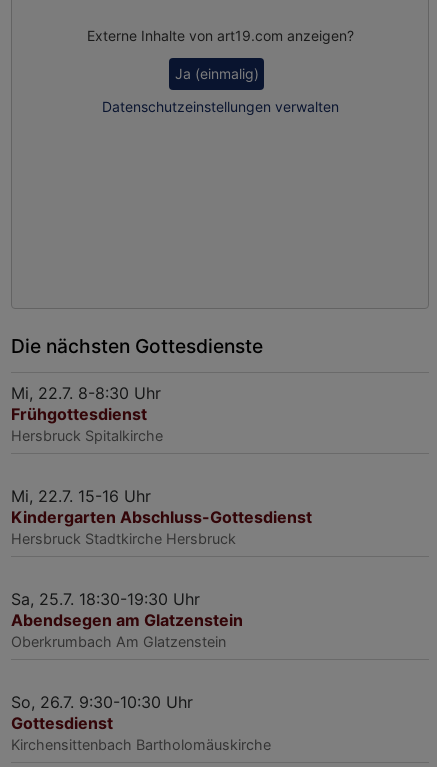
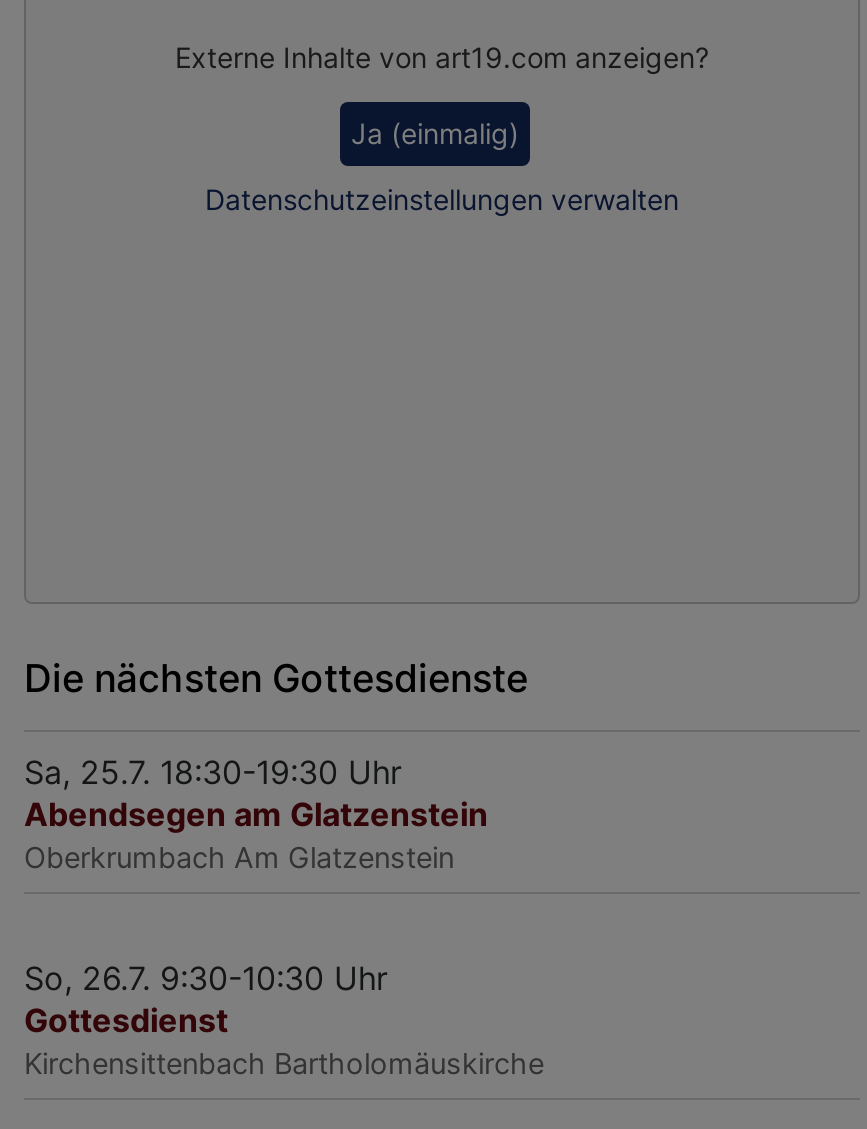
[11,383,312,547] Mi, 22.7. 8-8:30 Uhr | Frühgottesdienst | Hersbruck Spitalkirche | Mi, 22.7. 15-16 Uhr | Kindergarten Abschluss-Gottesdienst | Hersbruck Stadtkirche Hersbruck -> none

